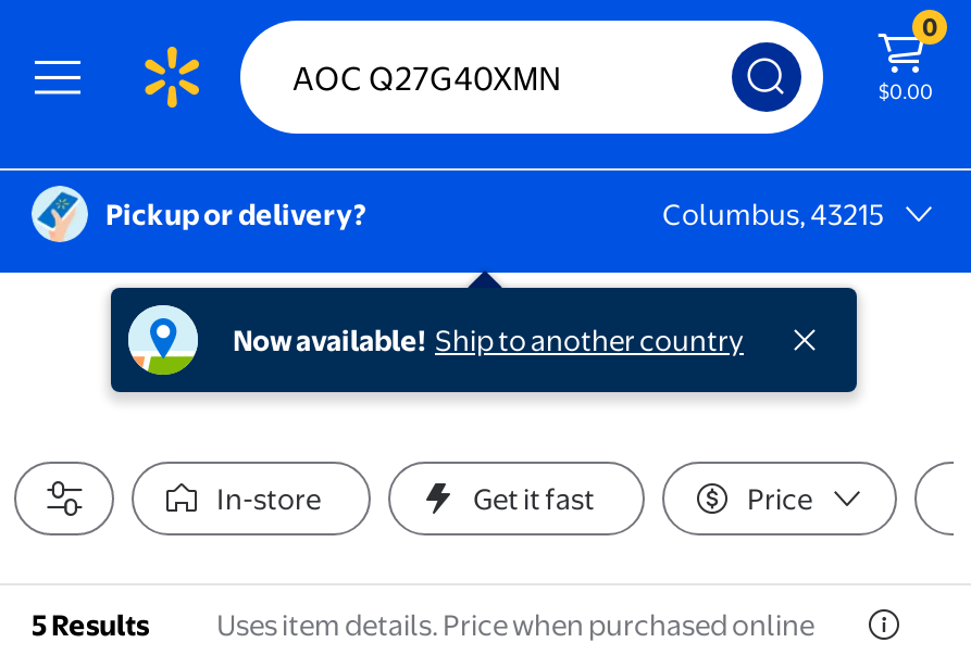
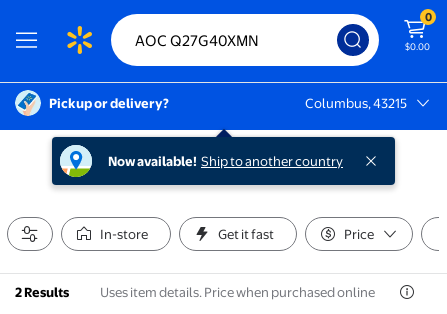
[32,606,814,642] 5 Results Uses item details. Price when purchased online -> [15,283,375,300] 2 Results Uses item details. Price when purchased online

